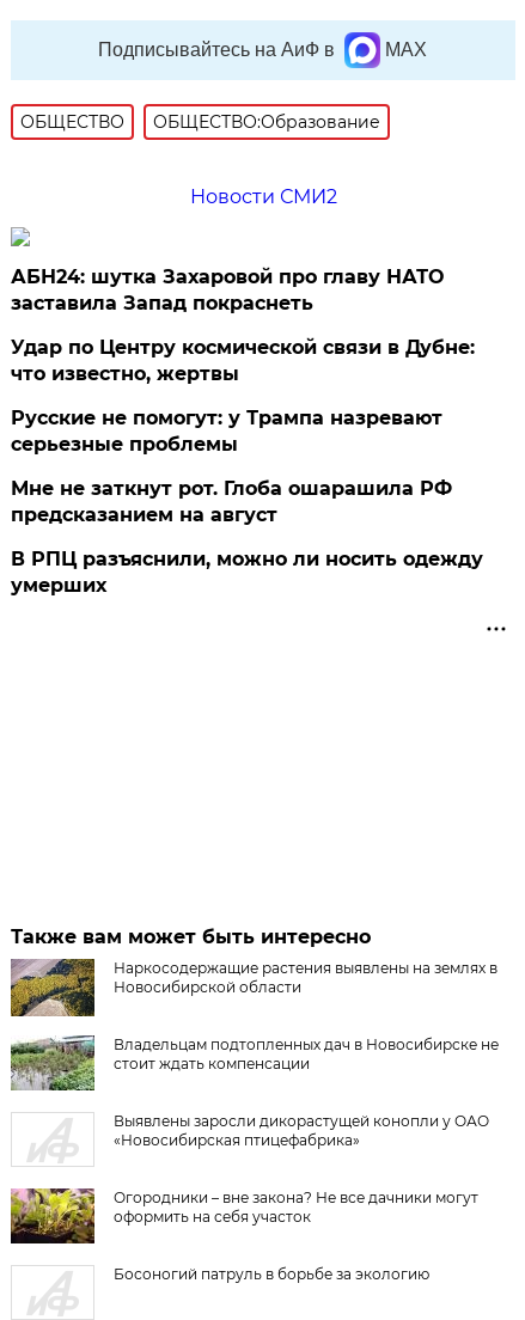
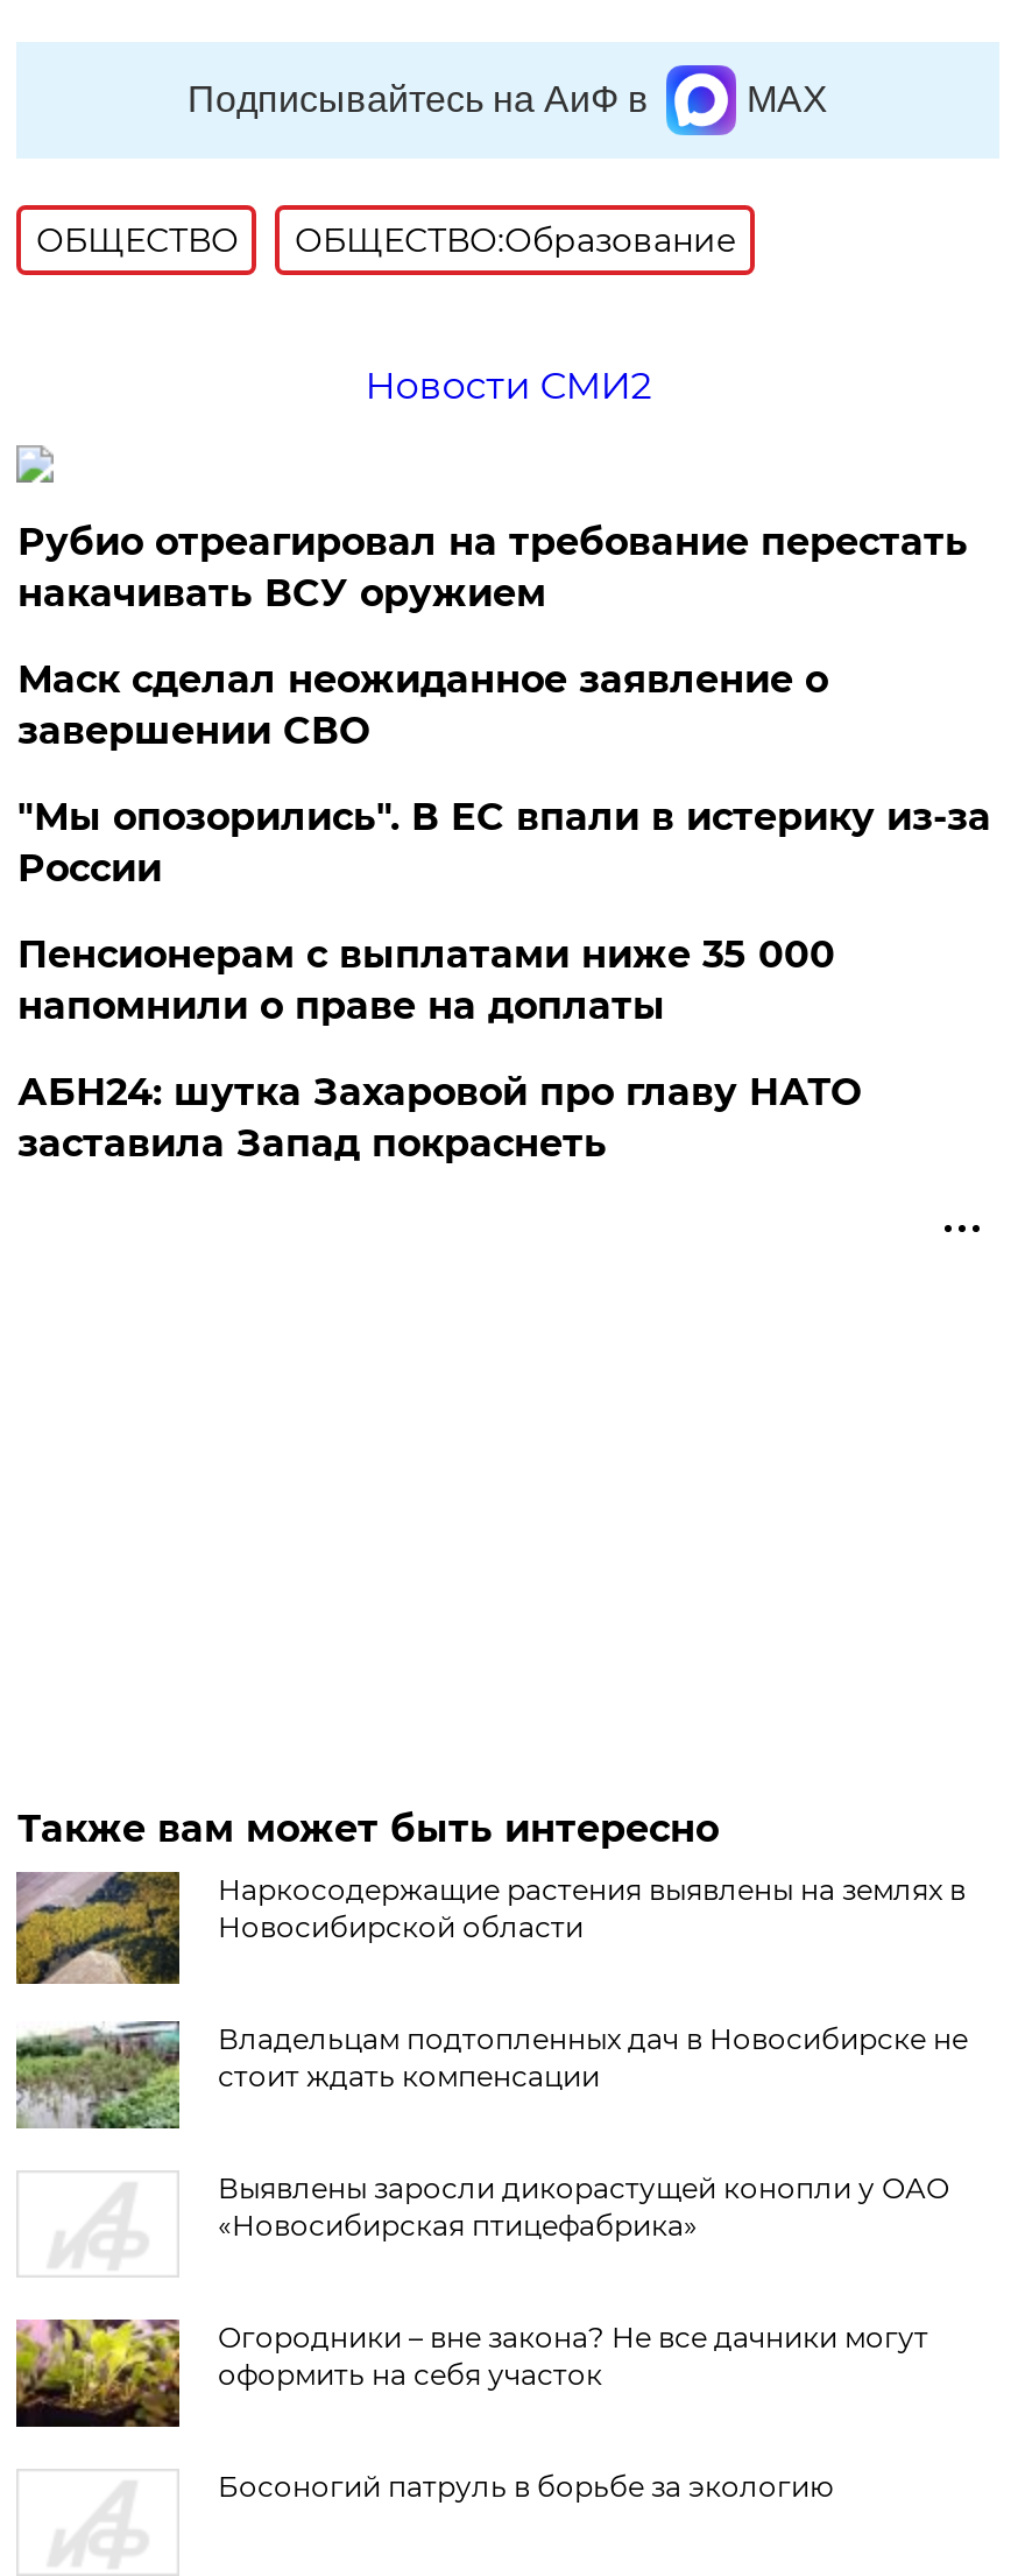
none -> [17,521,991,1029] Рубио отреагировал на требование перестать | накачивать ВСУ оружием | Маск сделал неожиданное заявление о | завершении СВО | "Мы опозорились". В ЕС впали в истерику из-за | России | Пенсионерам с выплатами ниже 35 000 | напомнили о праве на доплаты
moved [11,266,444,315] -> [17,1071,861,1167]: АБН24: шутка Захаровой про главу НАТО | заставила Запад покраснеть
[11,336,484,597] Удар по Центру космической связи в Дубне: | что известно, жертвы | Русские не помогут: у Трампа назревают | серьезные проблемы | Мне не заткнут рот. Глоба ошарашила РФ | предсказанием на август | В РПЦ разъяснили, можно ли носить одежду | умерших -> none

